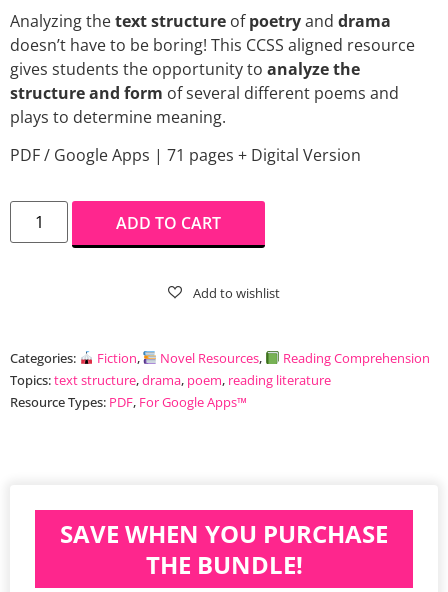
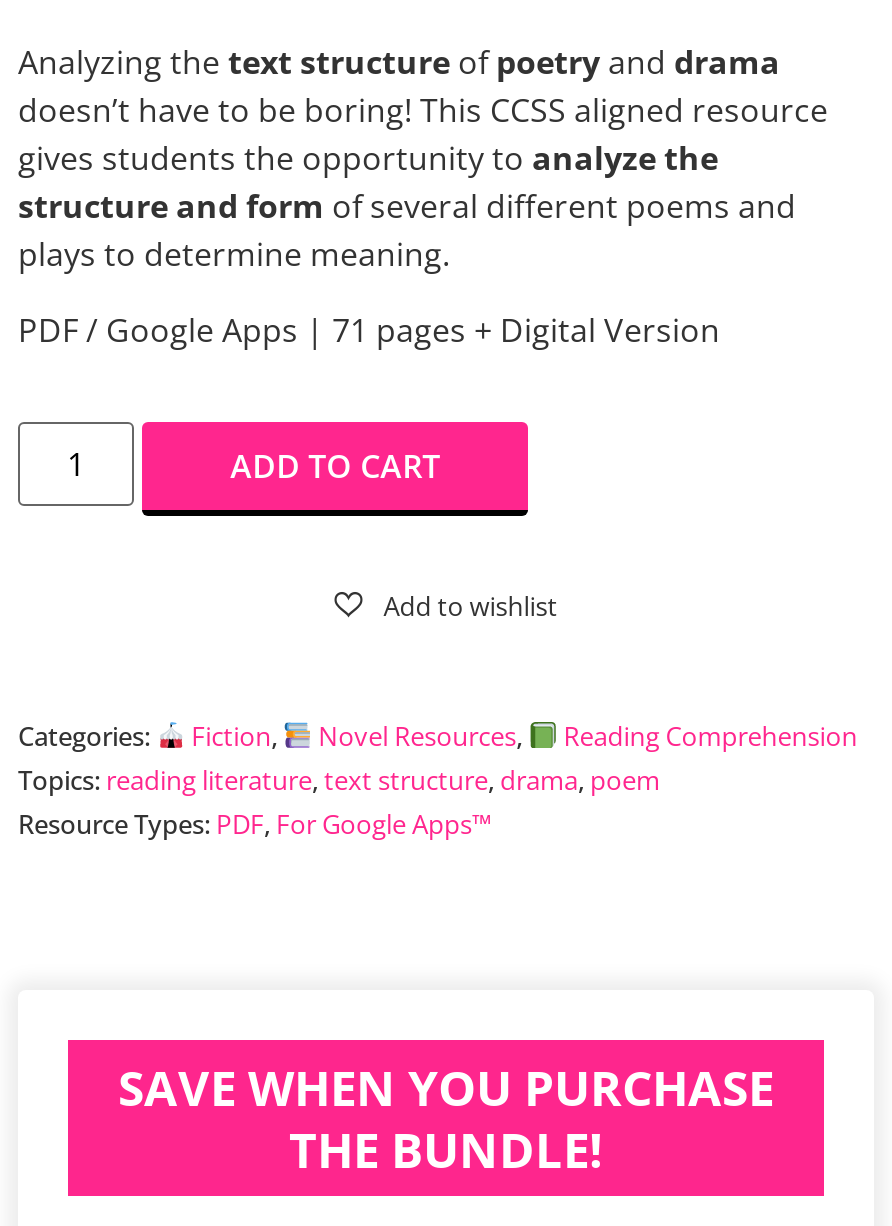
[10,371,331,389] Topics: text structure, drama, poem, reading literature -> [18,762,660,798] Topics: reading literature, text structure, drama, poem

